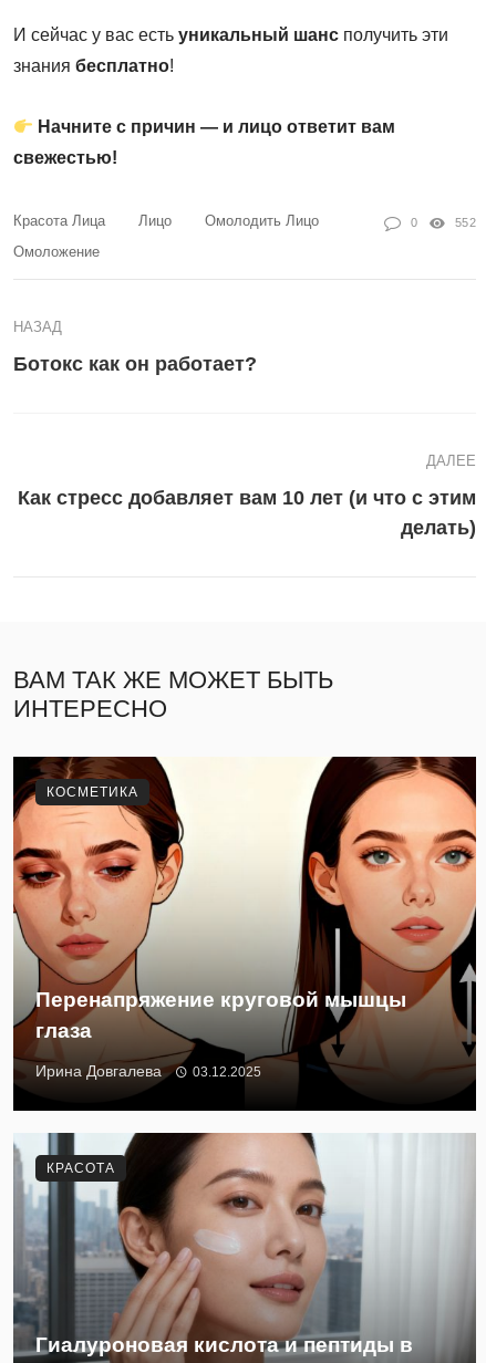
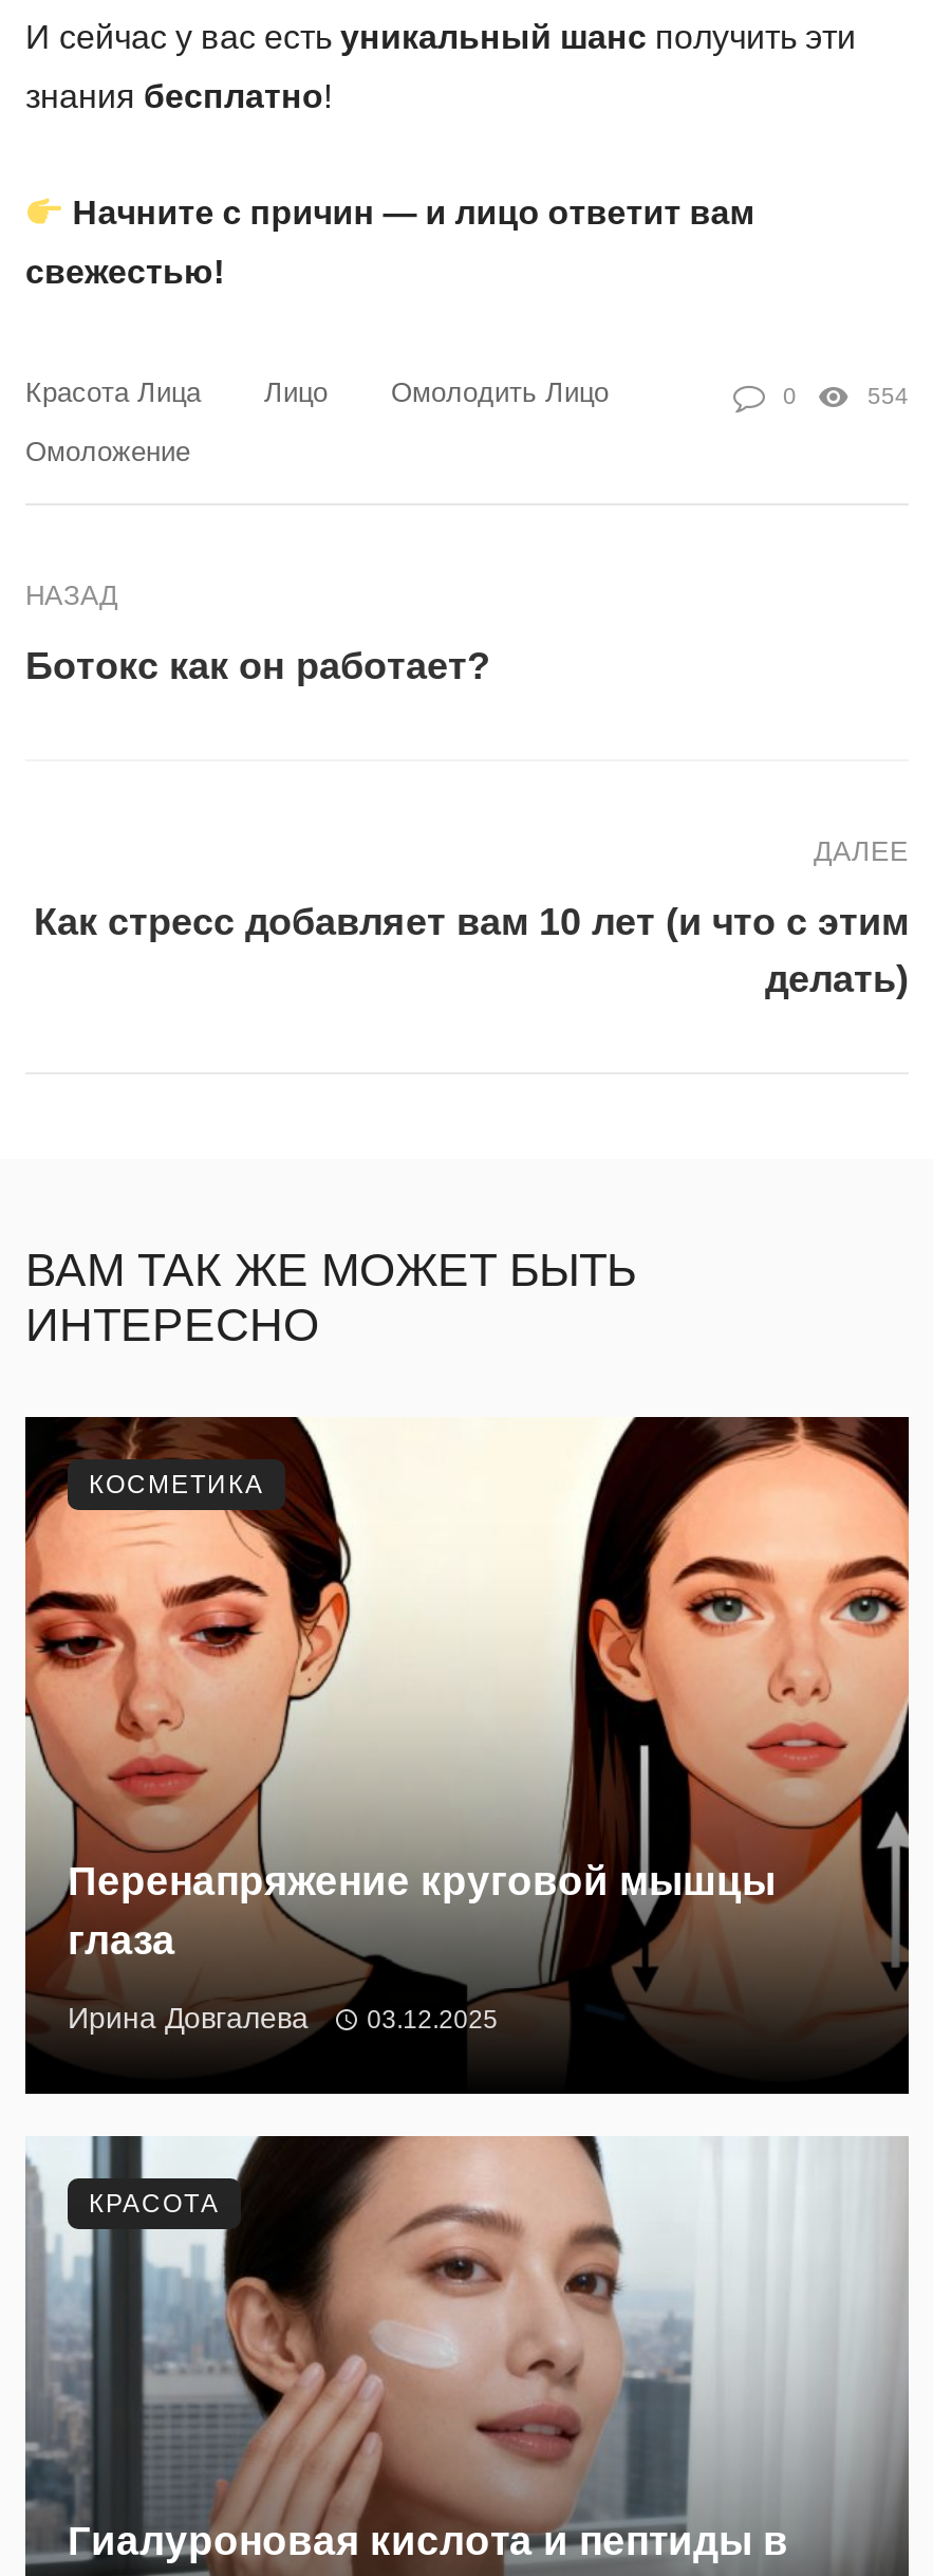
[454,216,476,229] 552 -> [867,384,909,409] 554

